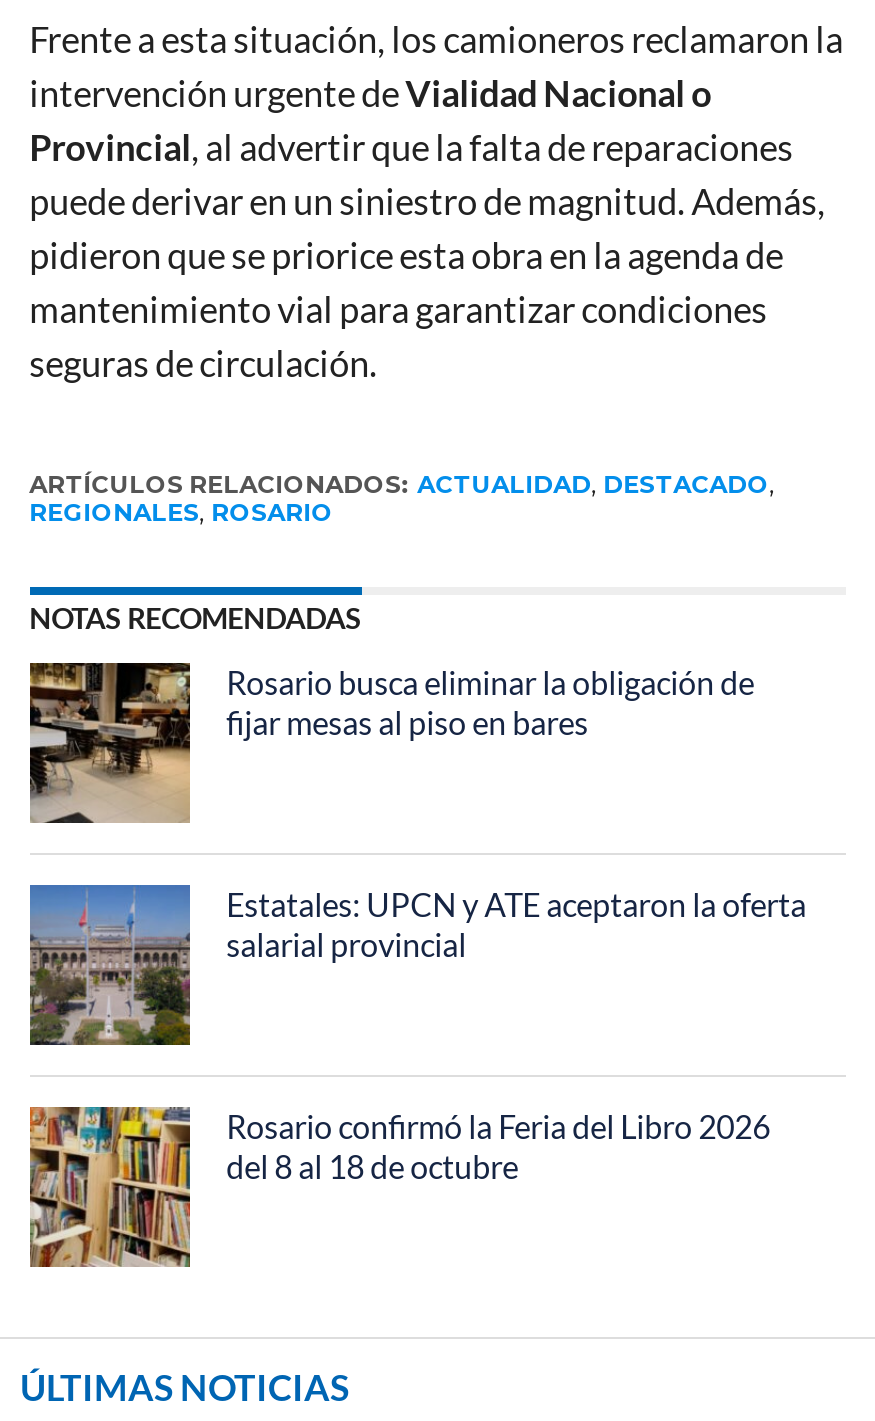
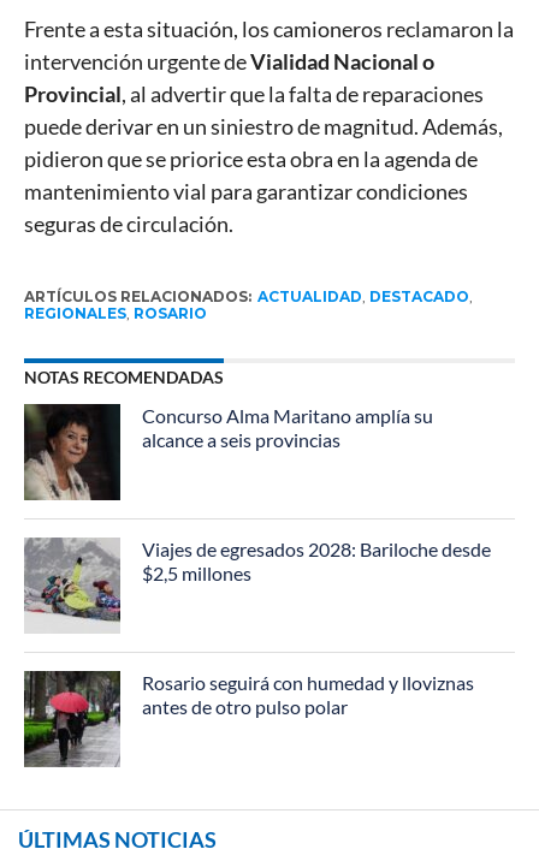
[28,663,754,825] [image] | Rosario busca eliminar la obligación de | fijar mesas al piso en bares -> [23,404,433,500] [image] | Concurso Alma Maritano amplía su | alcance a seis provincias
[28,883,806,1047] [image] | Estatales: UPCN y ATE aceptaron la oferta | salarial provincial -> [24,538,491,634] [image] | Viajes de egresados 2028: Bariloche desde | $2,5 millones
[28,1105,770,1269] [image] | Rosario confirmó la Feria del Libro 2026 | del 8 al 18 de octubre -> [23,670,474,767] [image] | Rosario seguirá con humedad y lloviznas | antes de otro pulso polar

